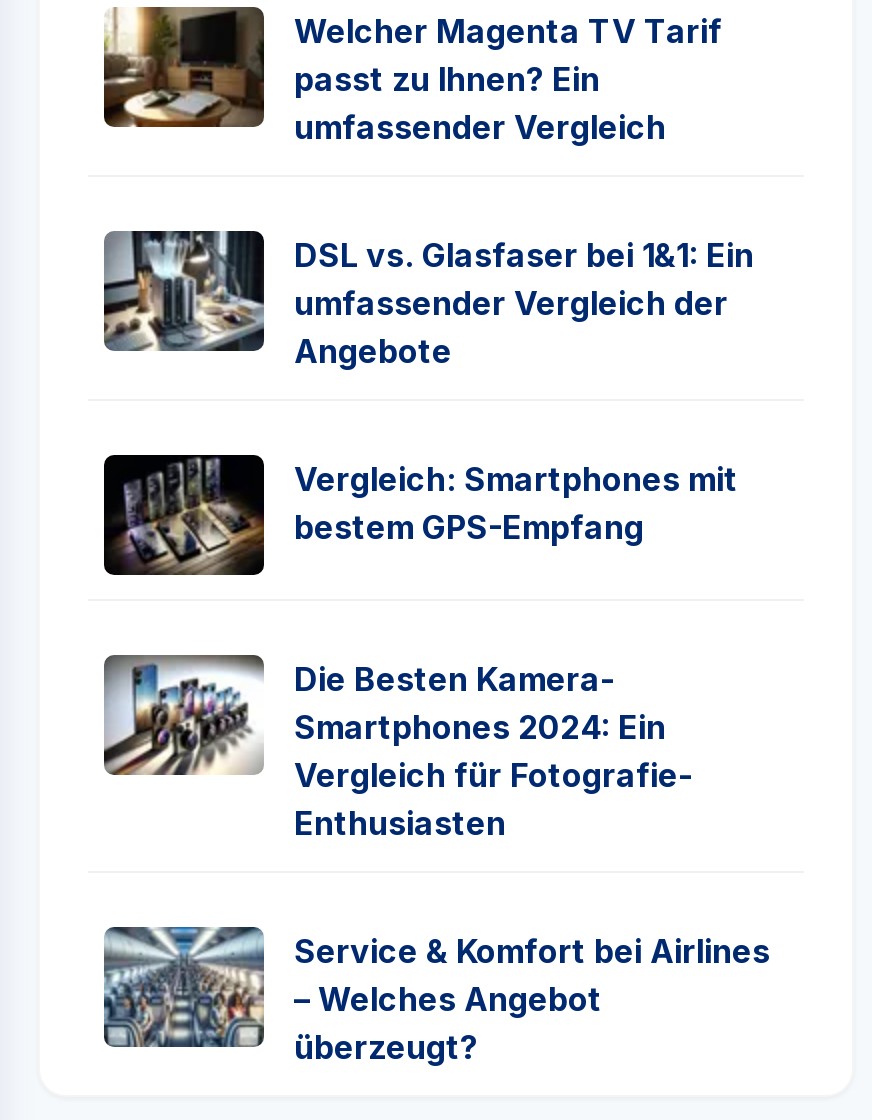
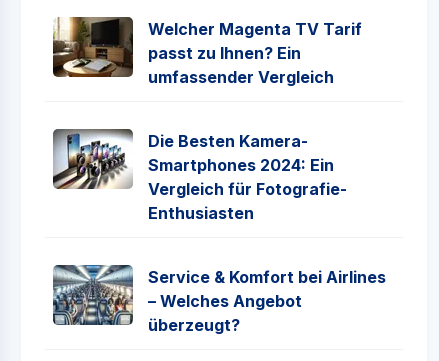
[102,229,754,547] [image] | DSL vs. Glasfaser bei 1&1: Ein | umfassender Vergleich der | Angebote | Vergleich: Smartphones mit | bestem GPS-Empfang -> none
[102,453,264,577] [image] -> none

